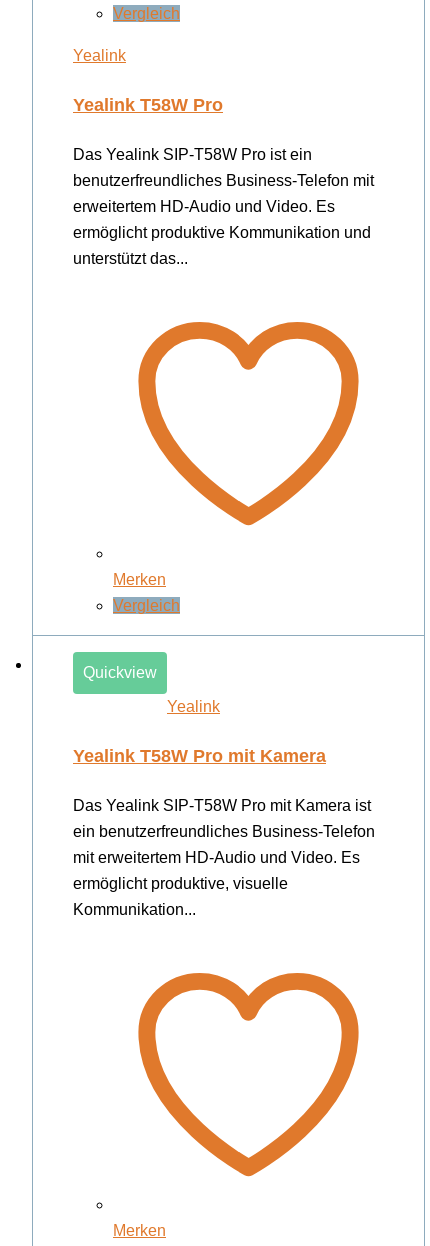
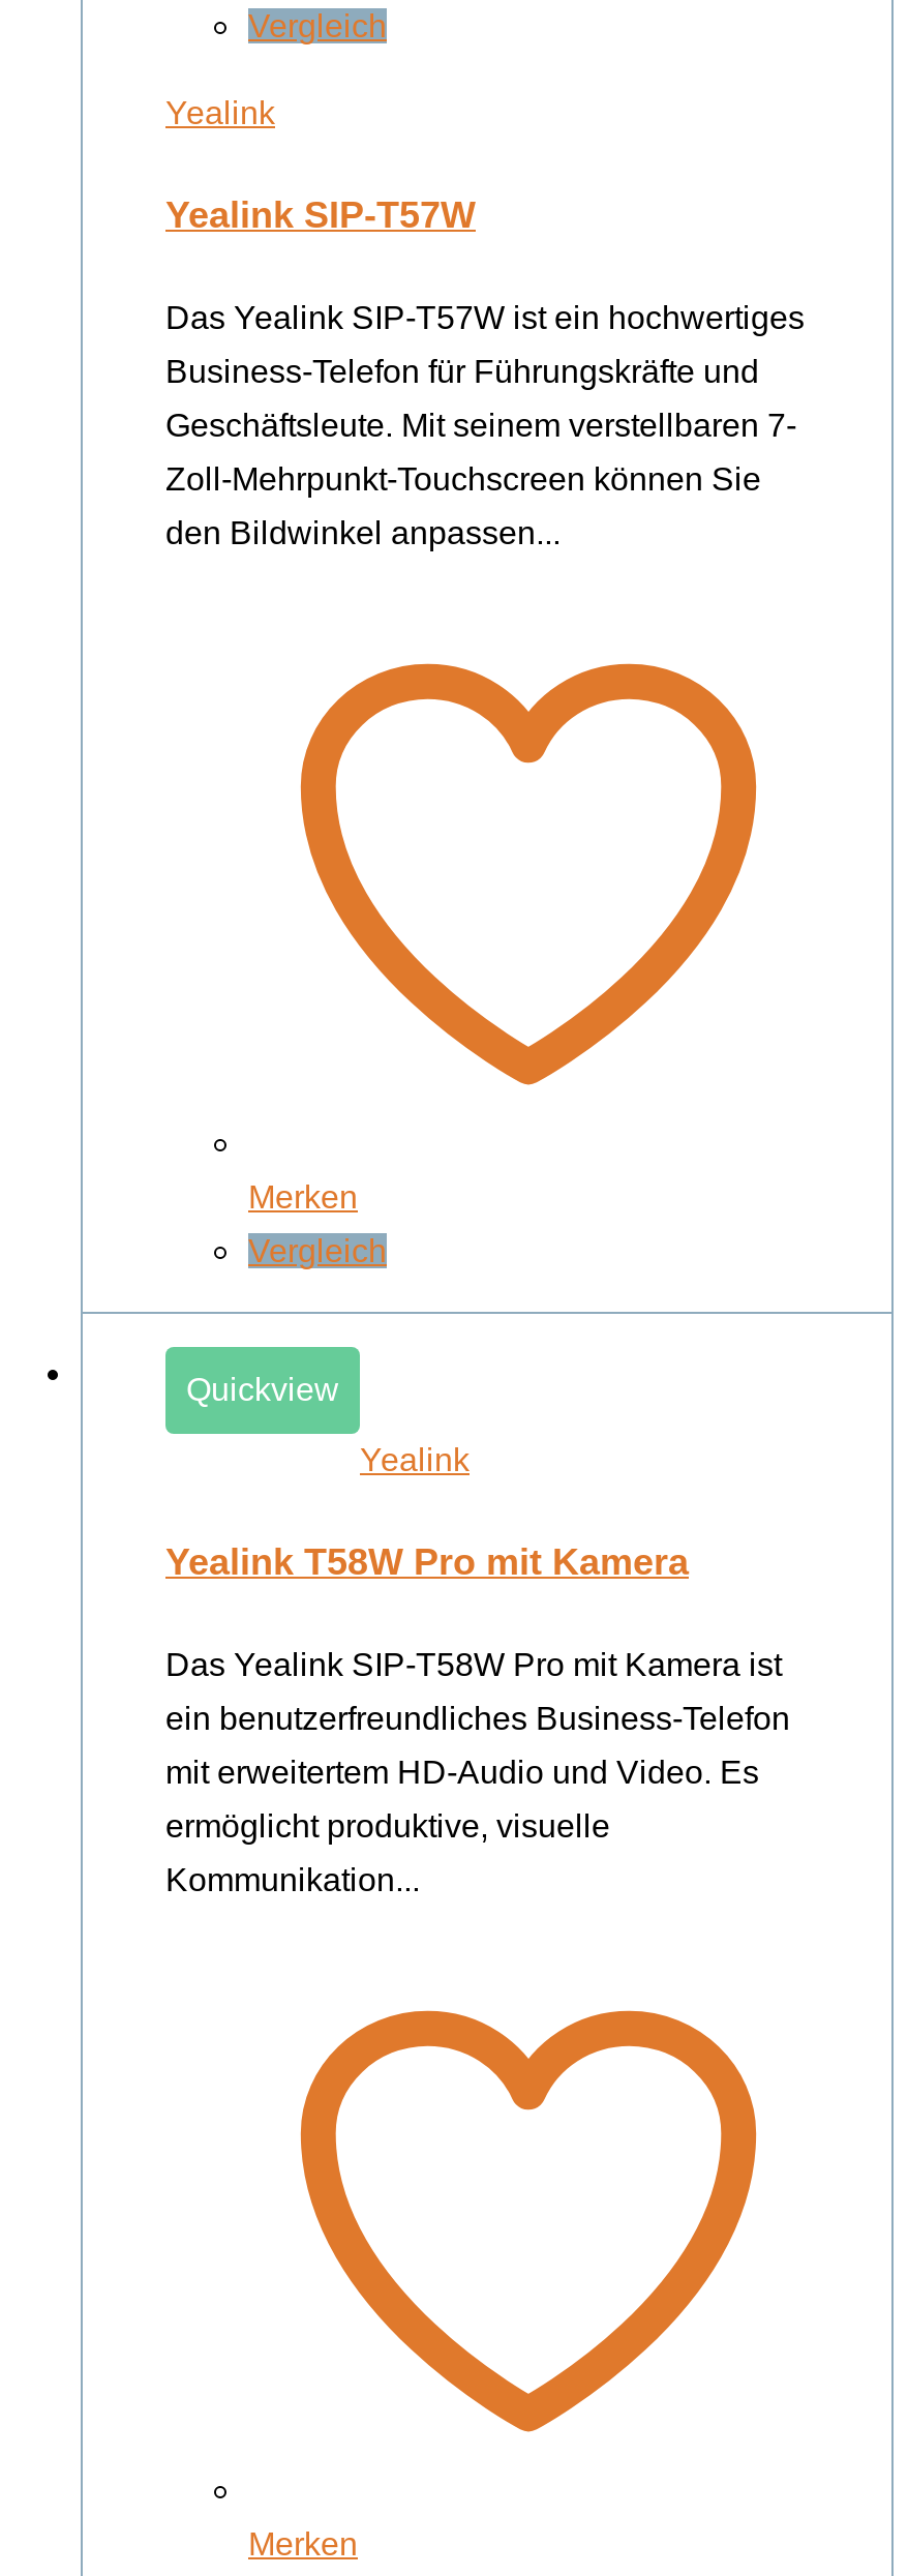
[73,95,223,115] Yealink T58W Pro -> [165,195,476,236] Yealink SIP-T57W
[73,146,312,163] Das Yealink SIP-T58W Pro ist ein -> [165,301,805,336] Das Yealink SIP-T57W ist ein hochwertiges
[73,172,374,189] benutzerfreundliches Business-Telefon mit -> [165,354,759,390] Business-Telefon für Führungskräfte und
[73,198,335,215] erweitertem HD-Audio und Video. Es -> [165,408,796,443] Geschäftsleute. Mit seinem verstellbaren 7-
[73,224,371,241] ermöglicht produktive Kommunikation und -> [165,462,761,497] Zoll-Mehrpunkt-Touchscreen können Sie
[73,250,188,267] unterstützt das... -> [165,516,561,551] den Bildwinkel anpassen...

